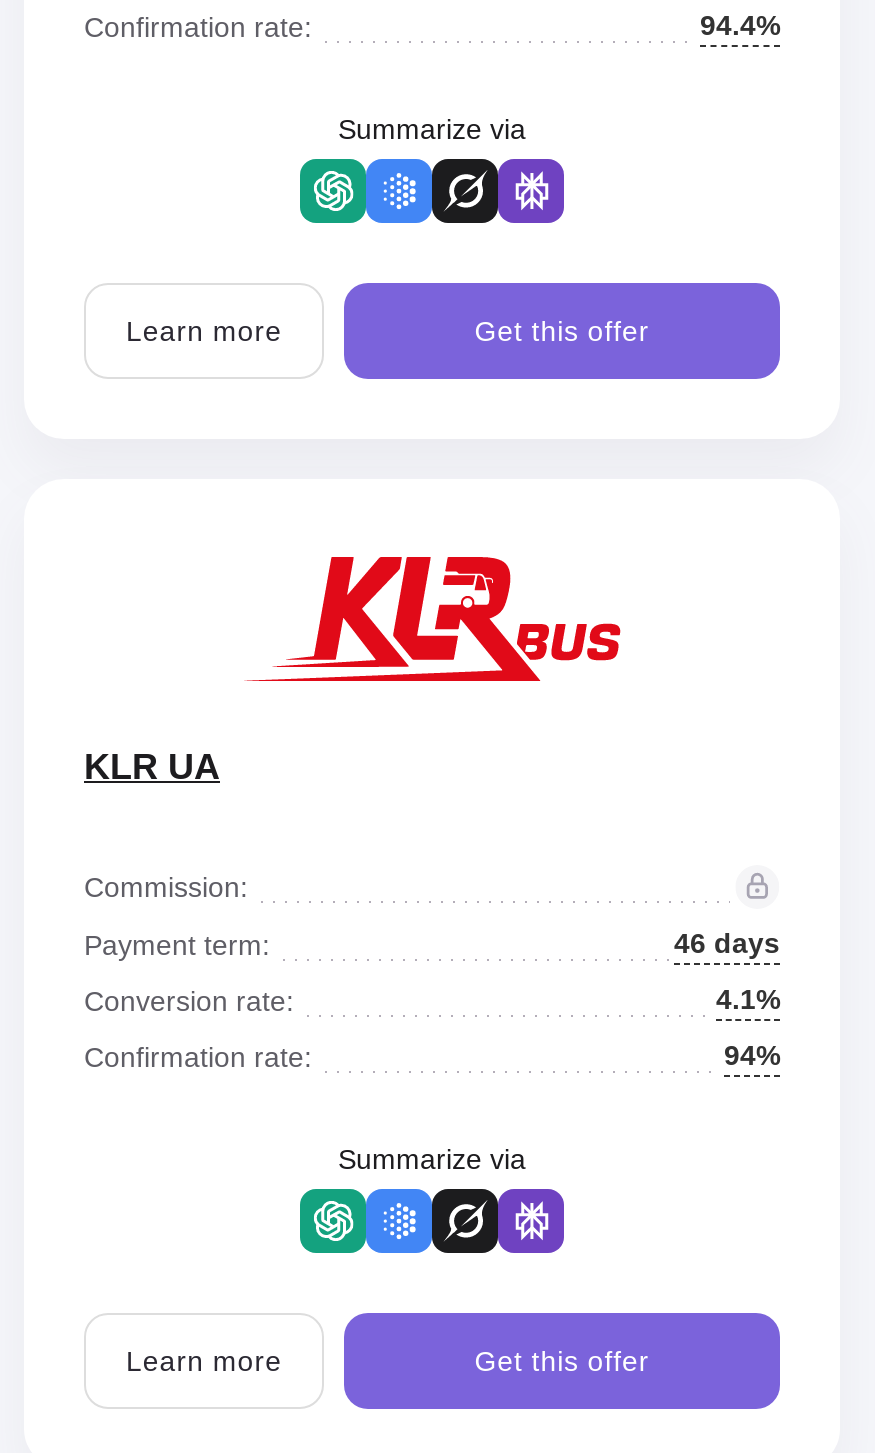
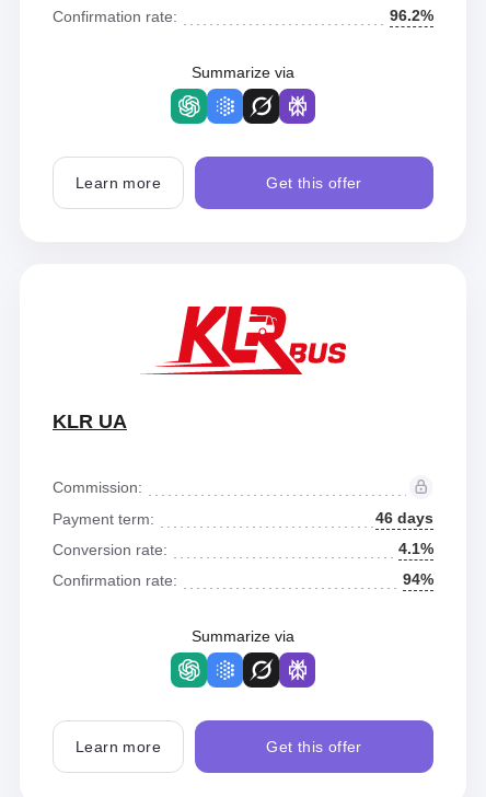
[700,9,780,41] 94.4% -> [390,7,433,24] 96.2%

